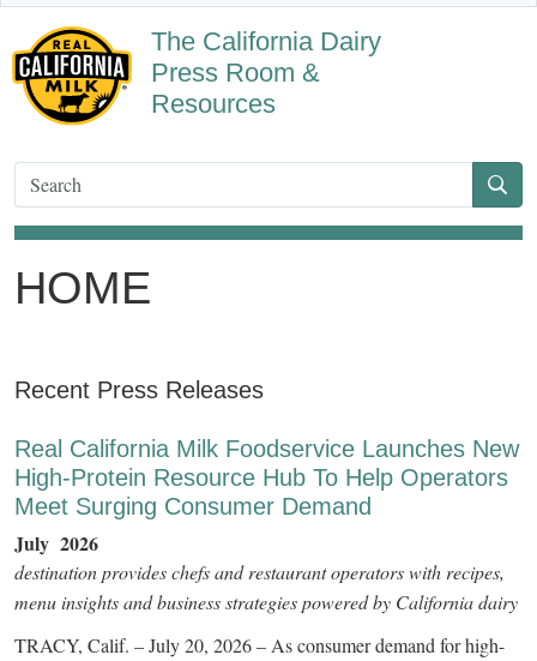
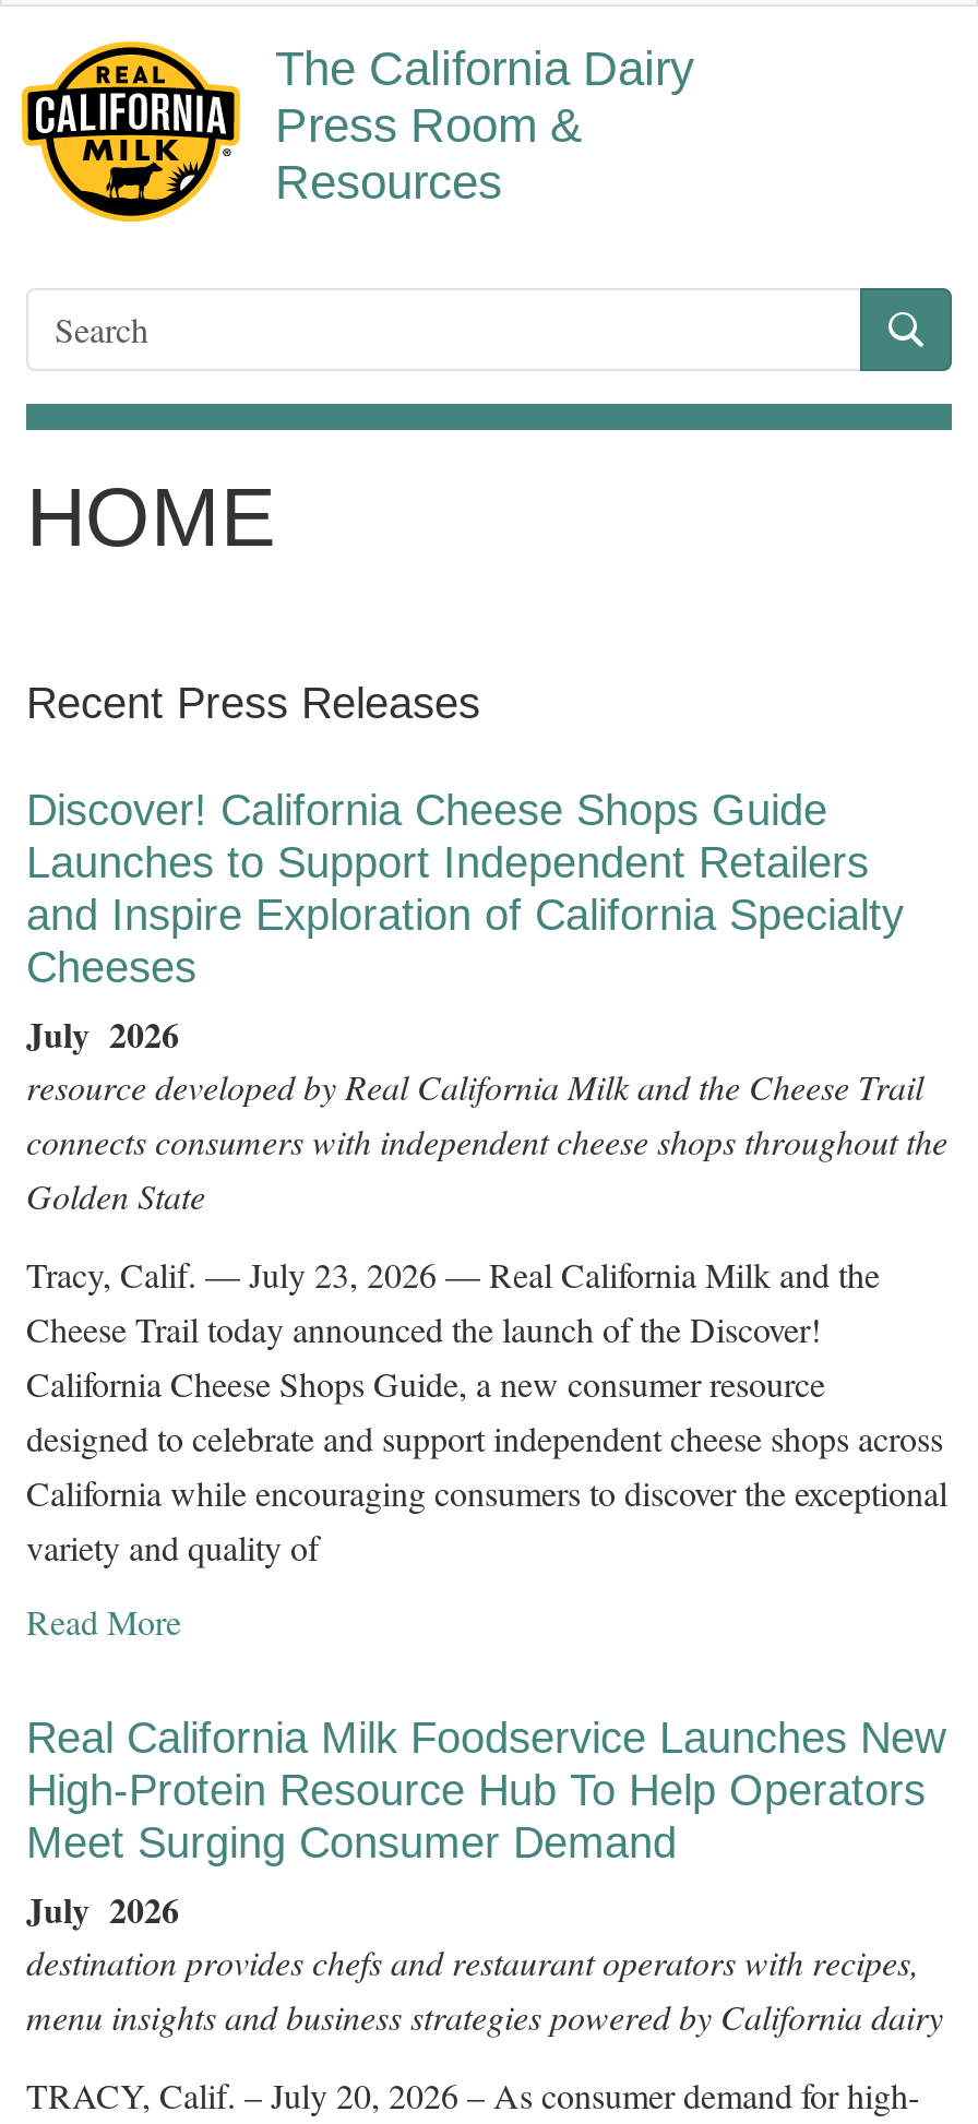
none -> [26,787,947,1645] Discover! California Cheese Shops Guide | Launches to Support Independent Retailers | and Inspire Exploration of California Specialty | Cheeses | July 2026 | resource developed by Real California Milk and the Cheese Trail | connects consumers with independent cheese shops throughout the | Golden State | Tracy, Calif. — July 23, 2026 — Real California Milk and the | Cheese Trail today announced the launch of the Discover! | California Cheese Shops Guide, a new consumer resource | designed to celebrate and support independent cheese shops across | California while encouraging consumers to discover the exceptional | variety and quality of | Read More

